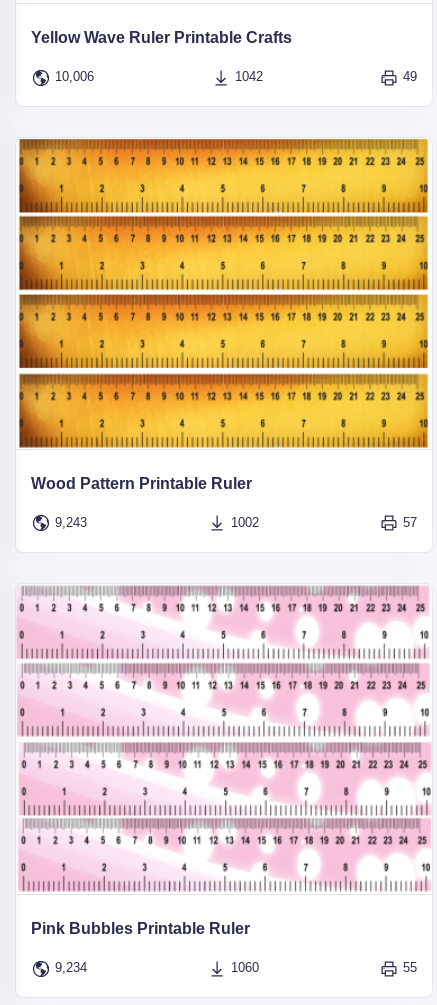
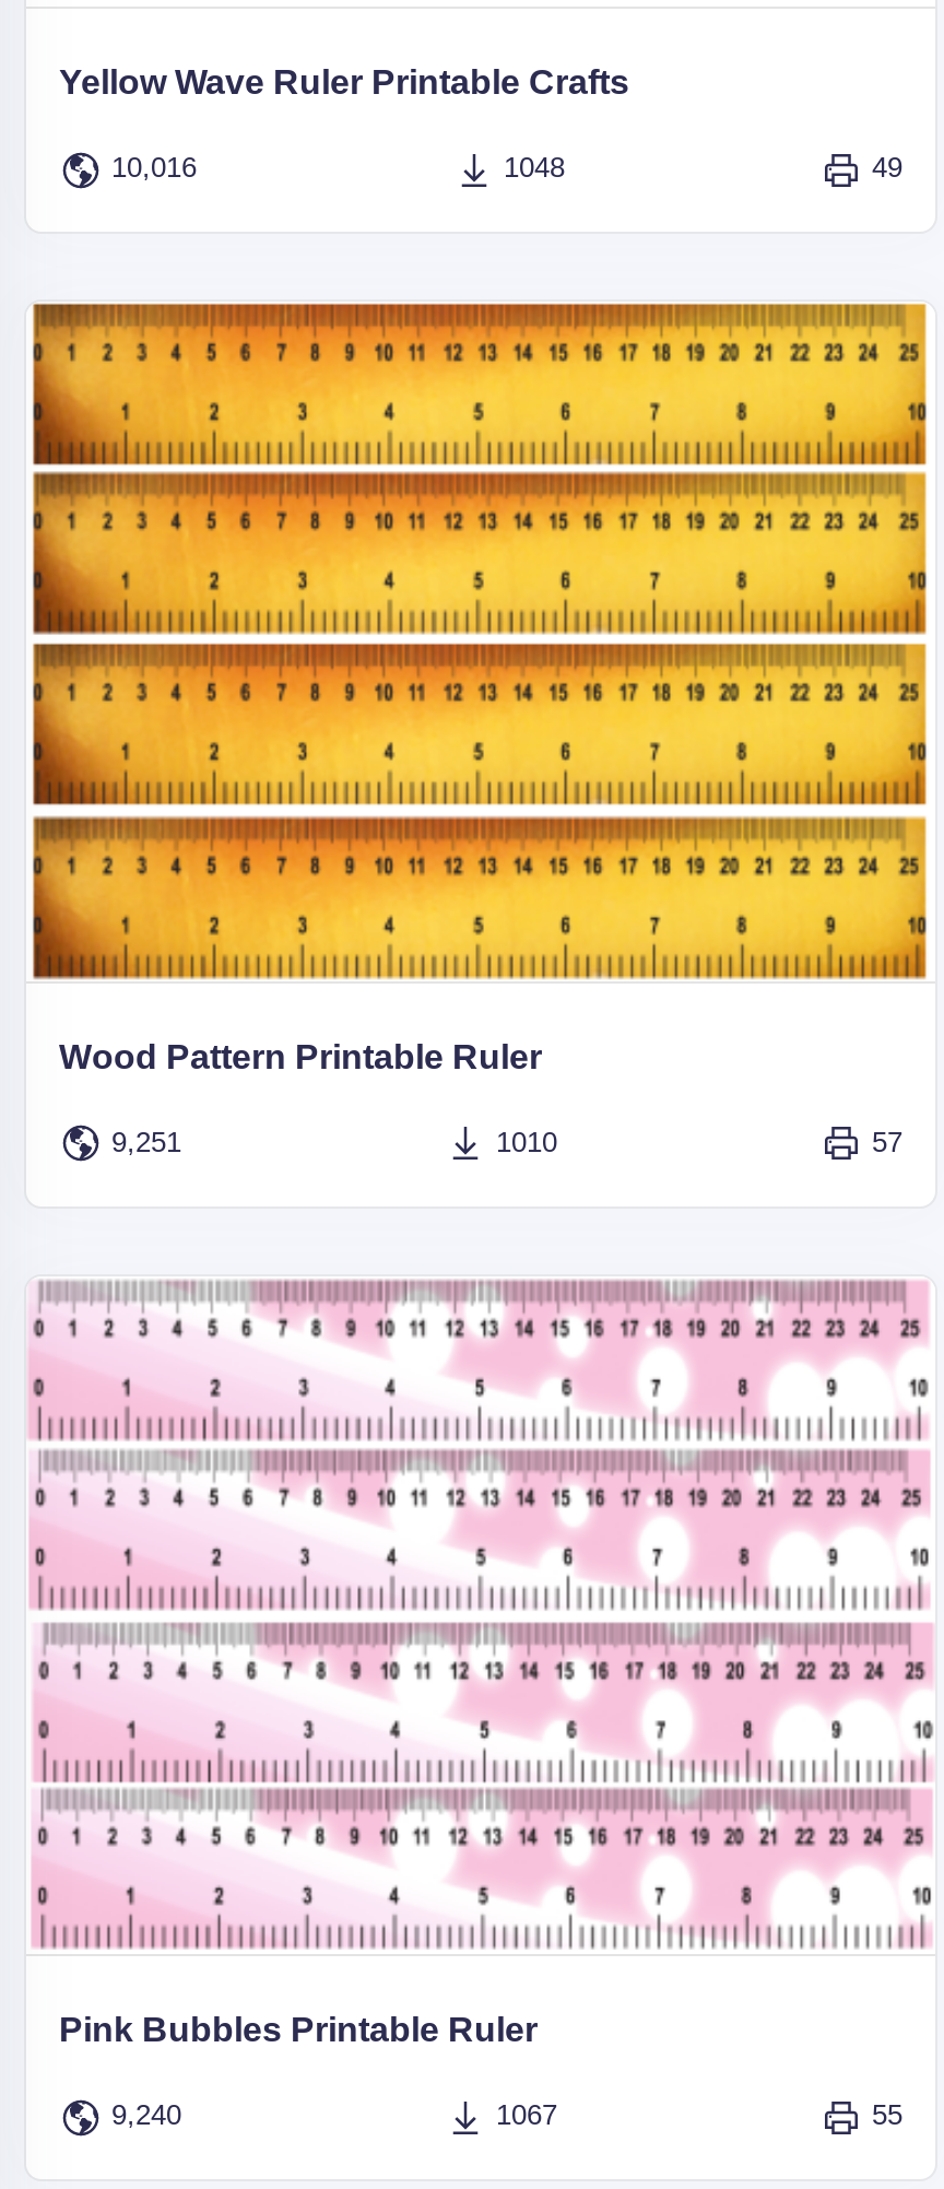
[55,69,94,84] 10,006 -> [111,151,197,184] 10,016
[234,69,262,84] 1042 -> [504,151,565,184] 1048
[55,515,87,530] 9,243 -> [111,1125,181,1158] 9,251
[231,515,259,530] 1002 -> [496,1125,557,1158] 1010
[55,960,87,975] 9,234 -> [111,2098,181,2131] 9,240
[231,960,259,975] 1060 -> [496,2098,557,2131] 1067

